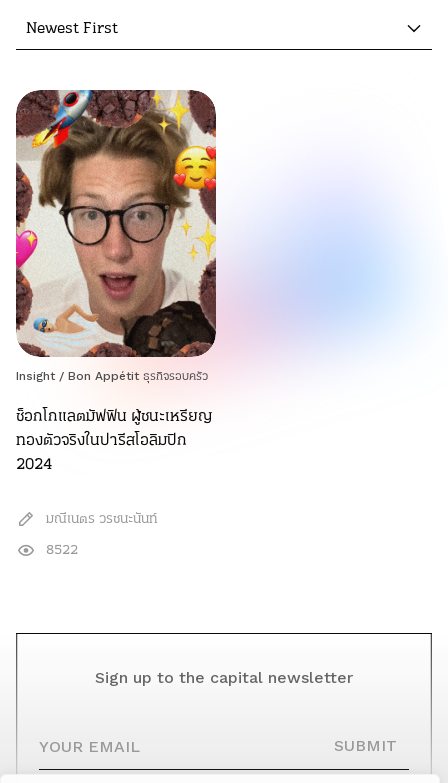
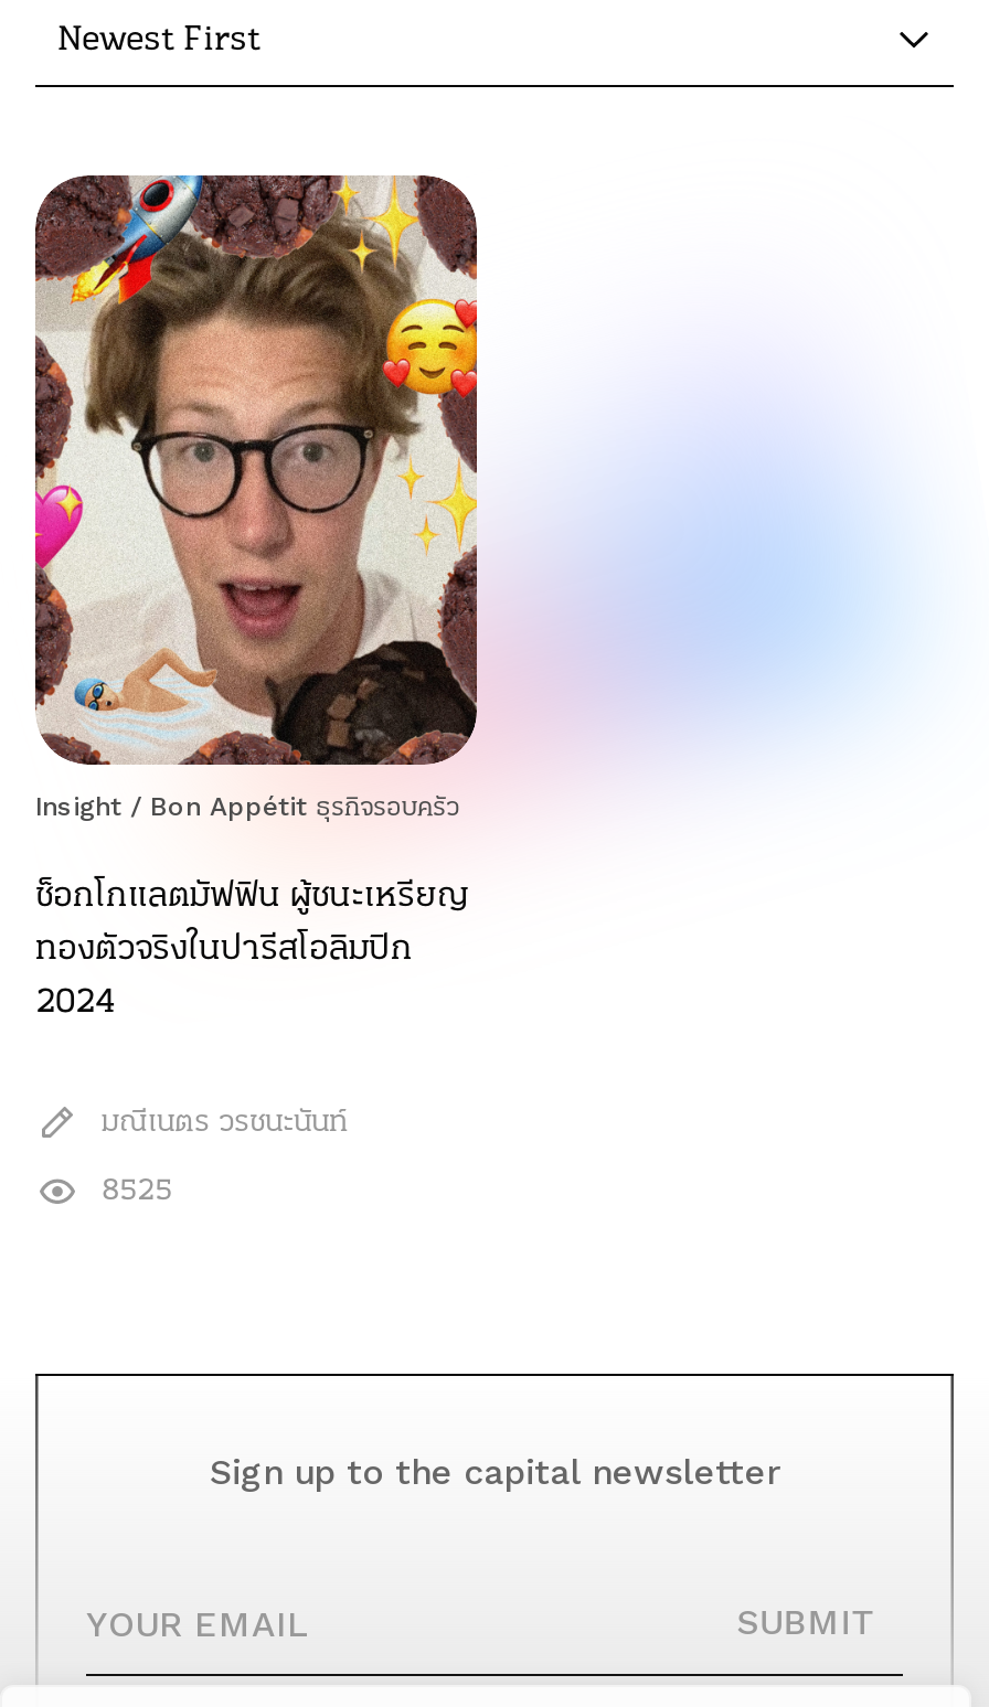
[46,540,78,561] 8522 -> [102,1168,172,1214] 8525

